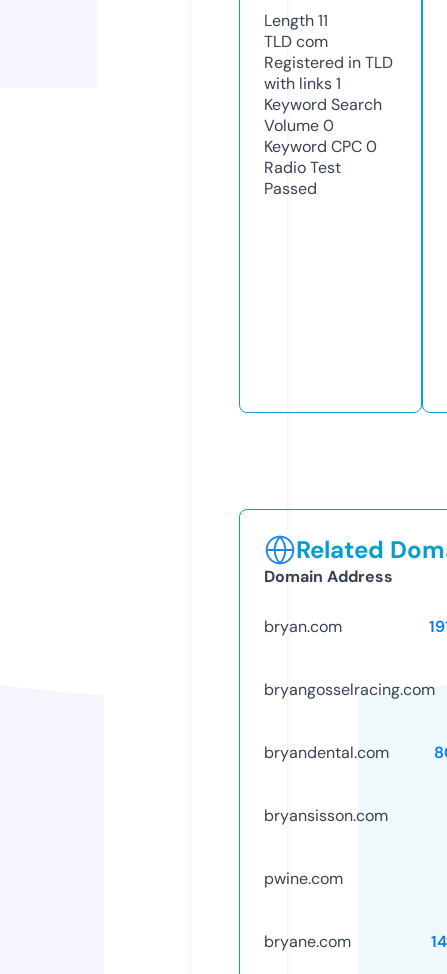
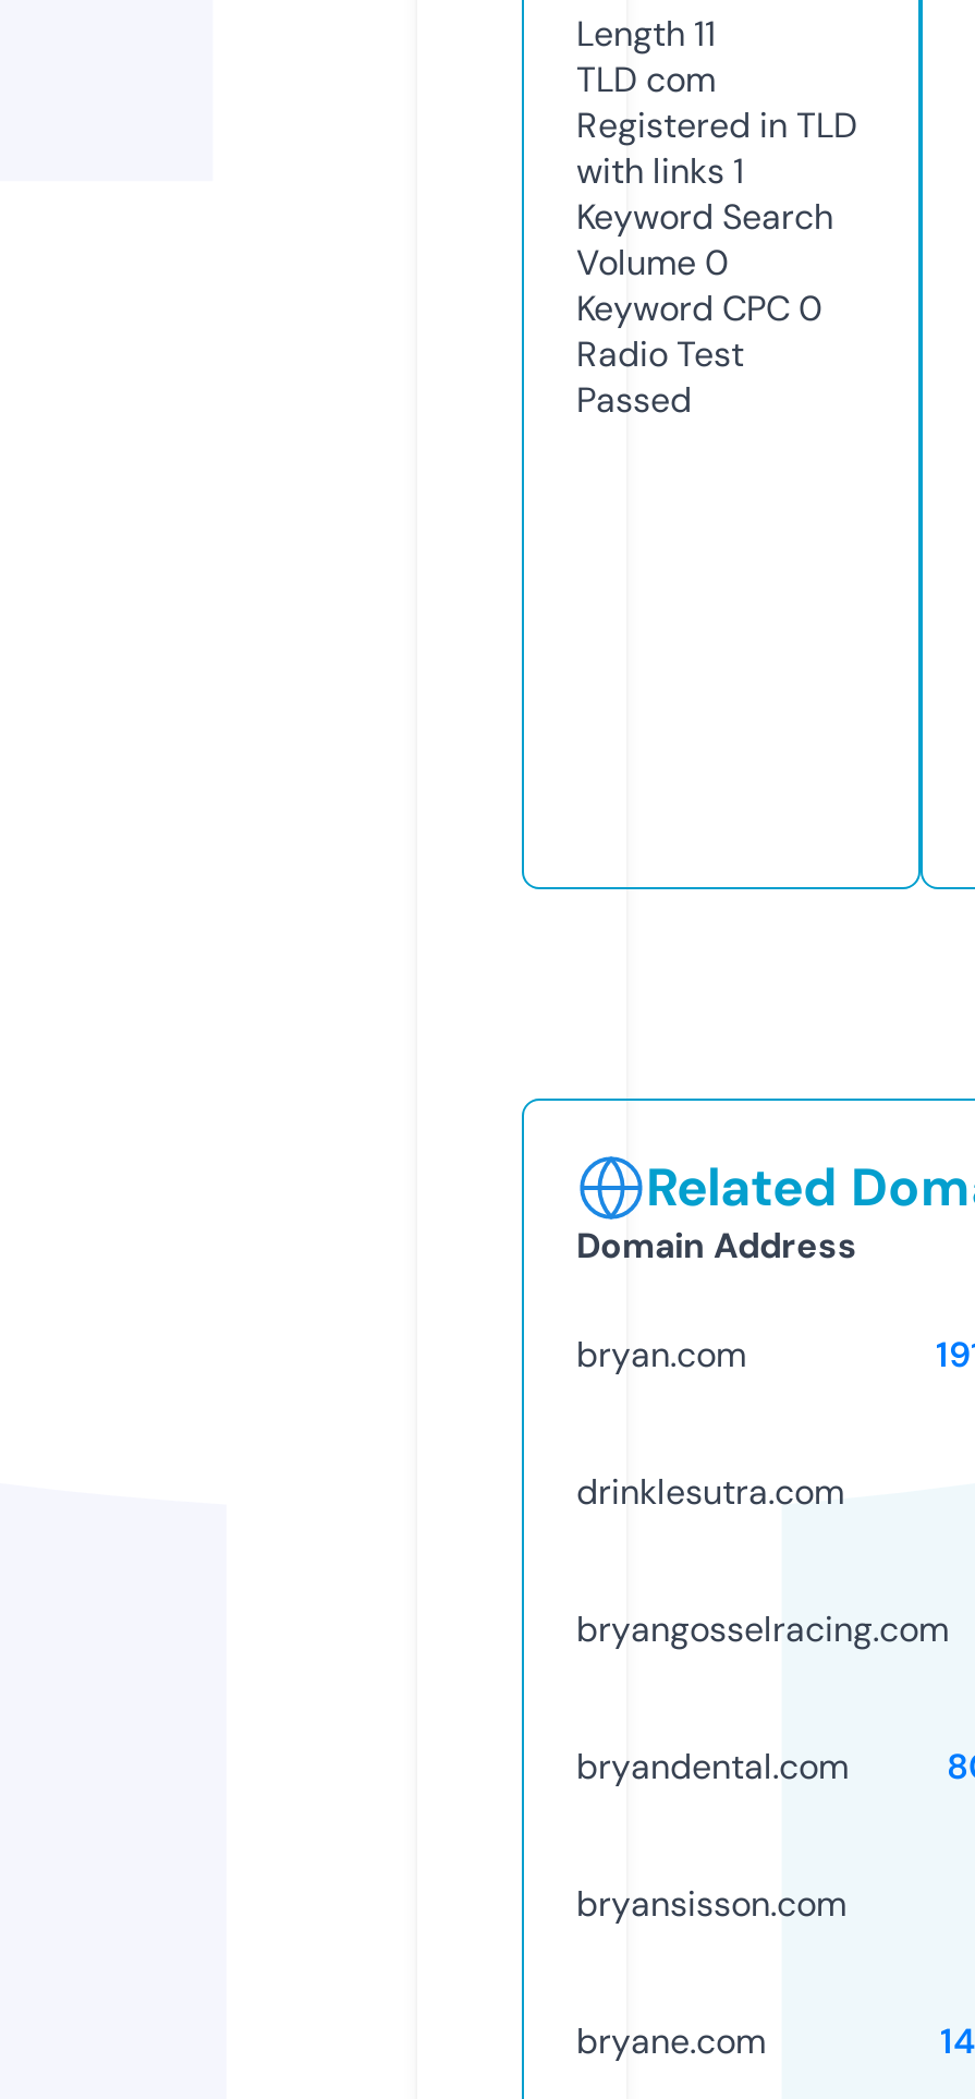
none -> [576,1469,844,1514] drinklesutra.com
moved [264,679,435,826] -> [576,1606,949,1926]: bryangosselracing.com | bryandental.com | bryansisson.com
[264,868,343,889] pwine.com -> none

